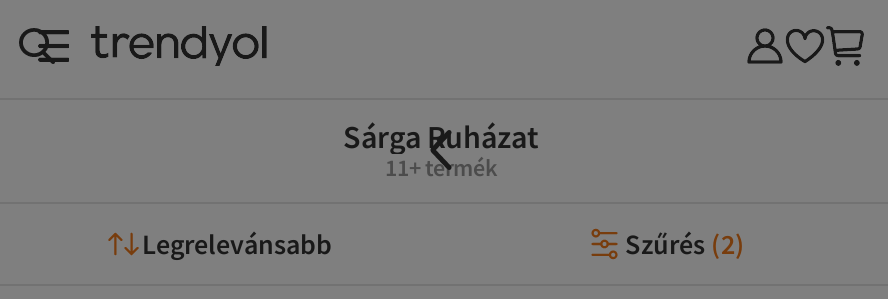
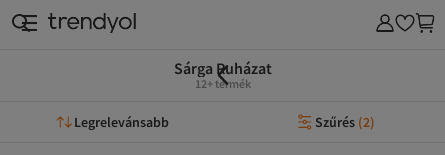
[385,152,497,182] 11+ termék -> [195,76,251,91] 12+ termék

